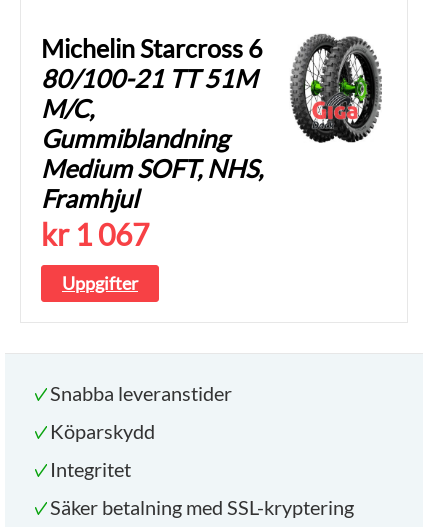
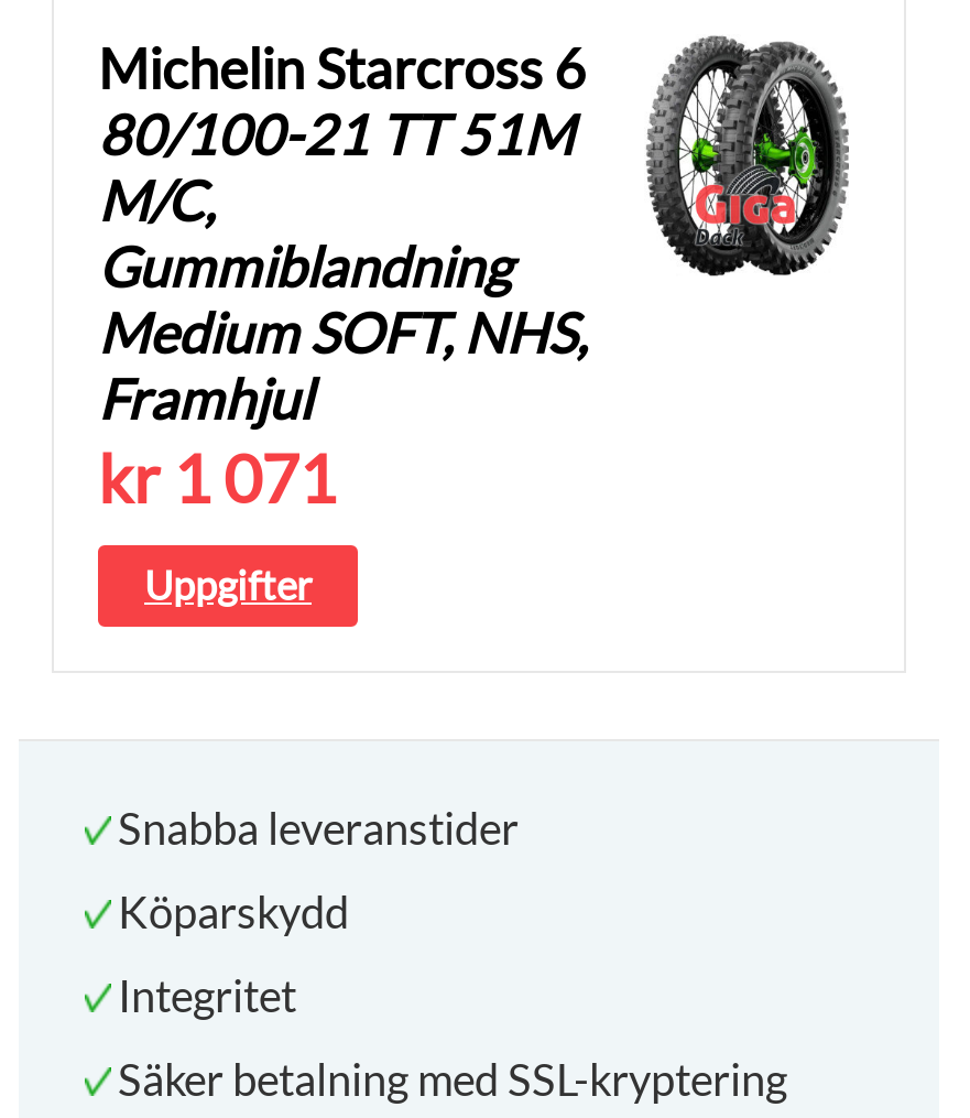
[41,216,149,252] kr 1 067 -> [98,438,336,517] kr 1 071

